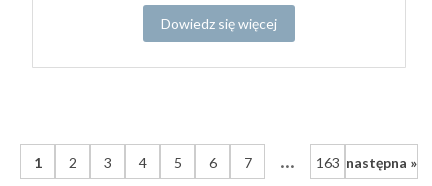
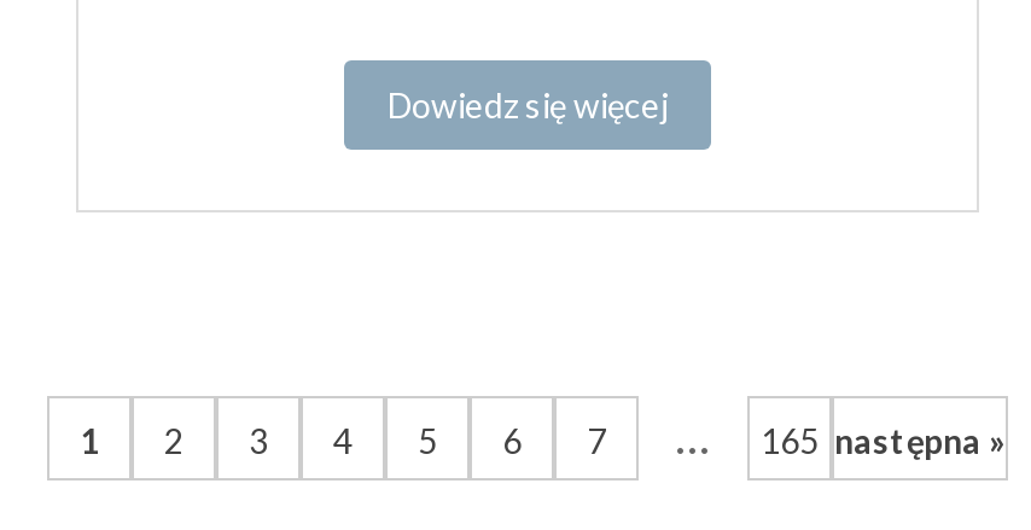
[315,154,417,171] 163 następna » -> [761,421,1006,462] 165 następna »

